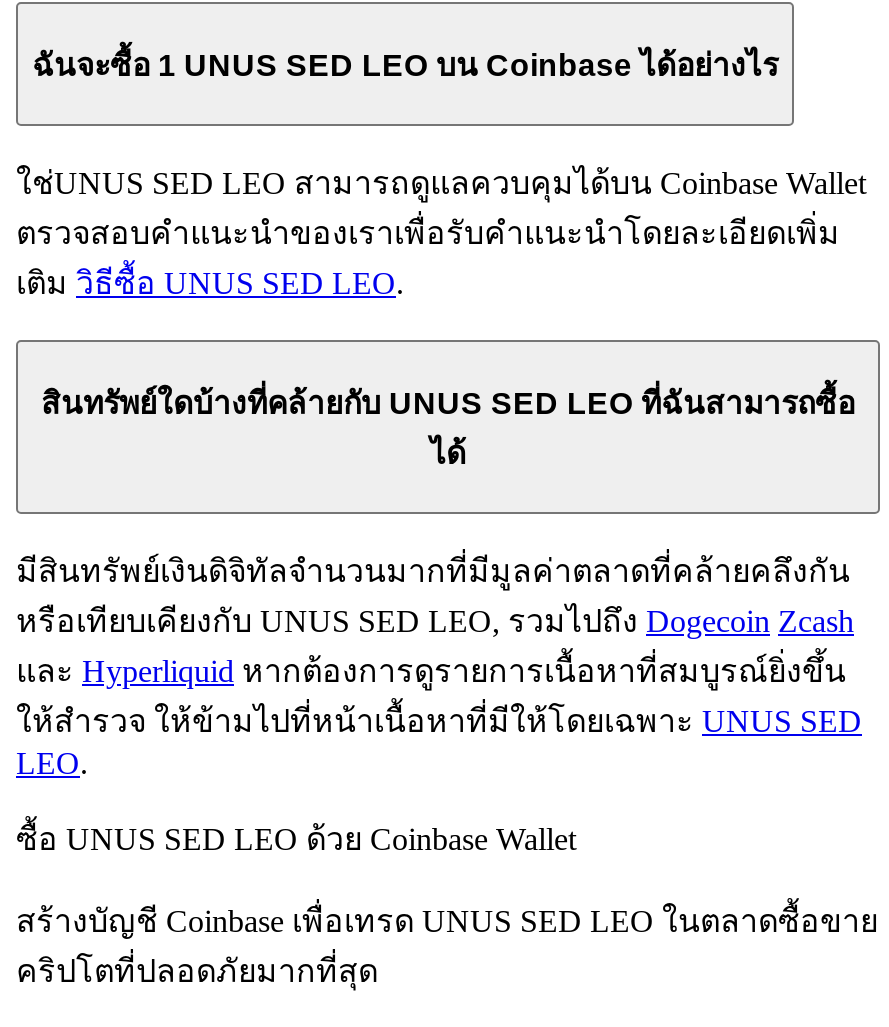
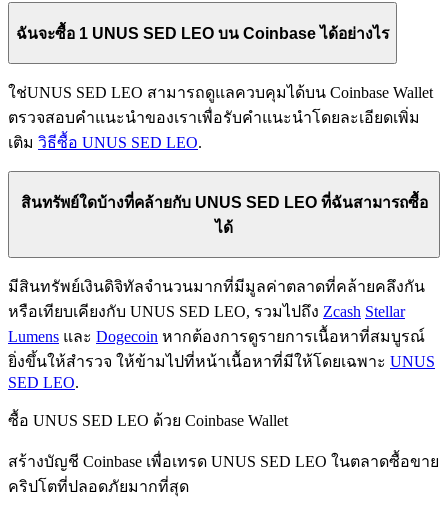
[16,605,854,639] หรือเทียบเคียงกับ UNUS SED LEO, รวมไปถึงDogecoin Zcash -> [8,303,405,320] หรือเทียบเคียงกับ UNUS SED LEO, รวมไปถึงZcash Stellar
[16,655,846,689] และHyperliquidหากต้องการดูรายการเนื้อหาที่สมบูรณ์ยิ่งขึ้น -> [8,328,425,345] LumensและDogecoinหากต้องการดูรายการเนื้อหาที่สมบูรณ์
[16,705,862,781] ให้สำรวจ ให้ข้ามไปที่หน้าเนื้อหาที่มีให้โดยเฉพาะUNUS SED | LEO. -> [8,353,435,391] ยิ่งขึ้นให้สำรวจ ให้ข้ามไปที่หน้าเนื้อหาที่มีให้โดยเฉพาะUNUS | SED LEO.

